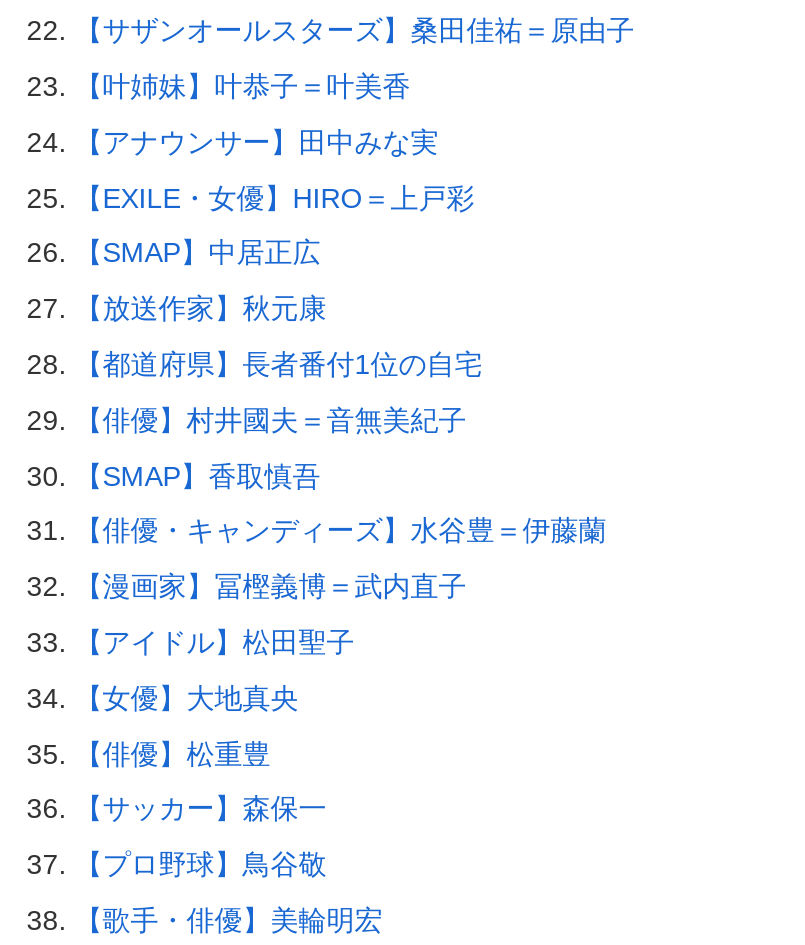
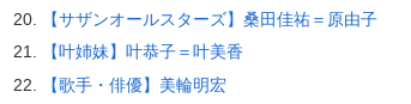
[75,125,607,880] 【アナウンサー】田中みな実 | 【EXILE・女優】HIRO＝上戸彩 | 【SMAP】中居正広 | 【放送作家】秋元康 | 【都道府県】長者番付1位の自宅 | 【俳優】村井國夫＝音無美紀子 | 【SMAP】香取慎吾 | 【俳優・キャンディーズ】水谷豊＝伊藤蘭 | 【漫画家】冨樫義博＝武内直子 | 【アイドル】松田聖子 | 【女優】大地真央 | 【俳優】松重豊 | 【サッカー】森保一 | 【プロ野球】鳥谷敬 -> none

